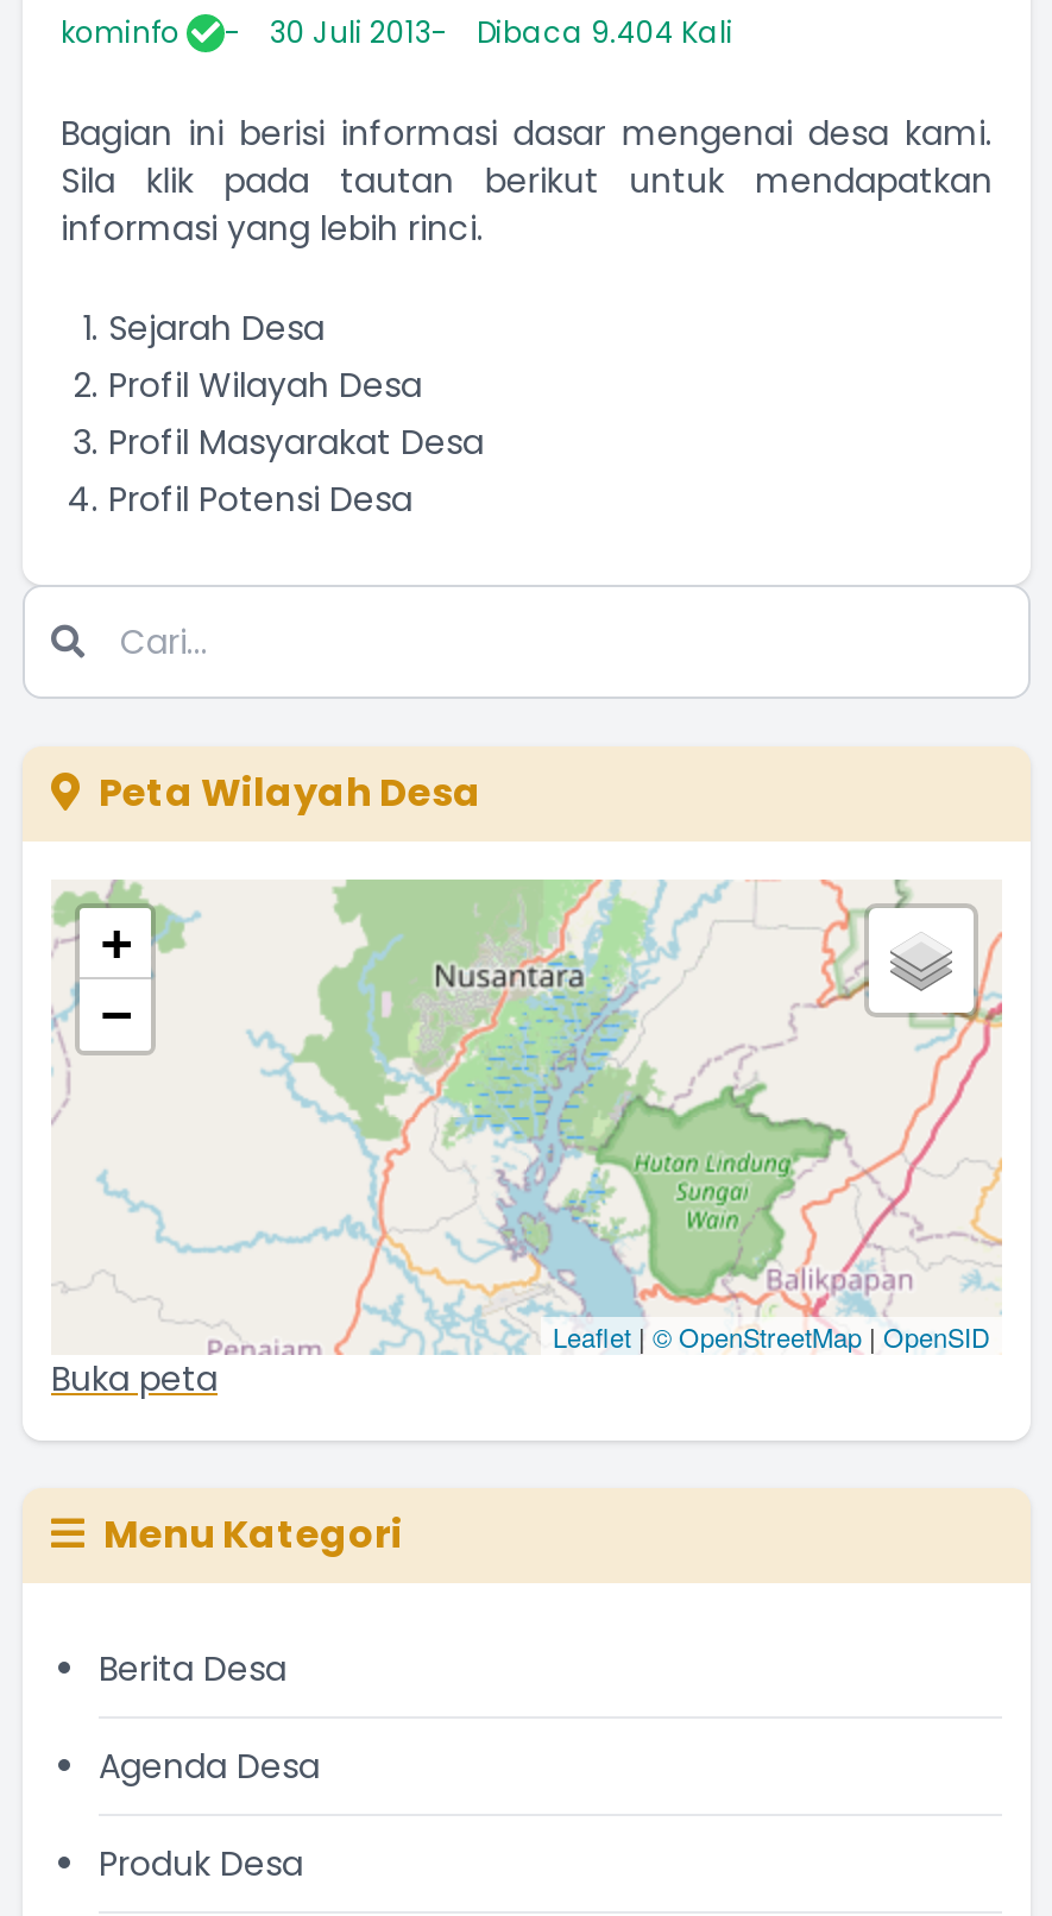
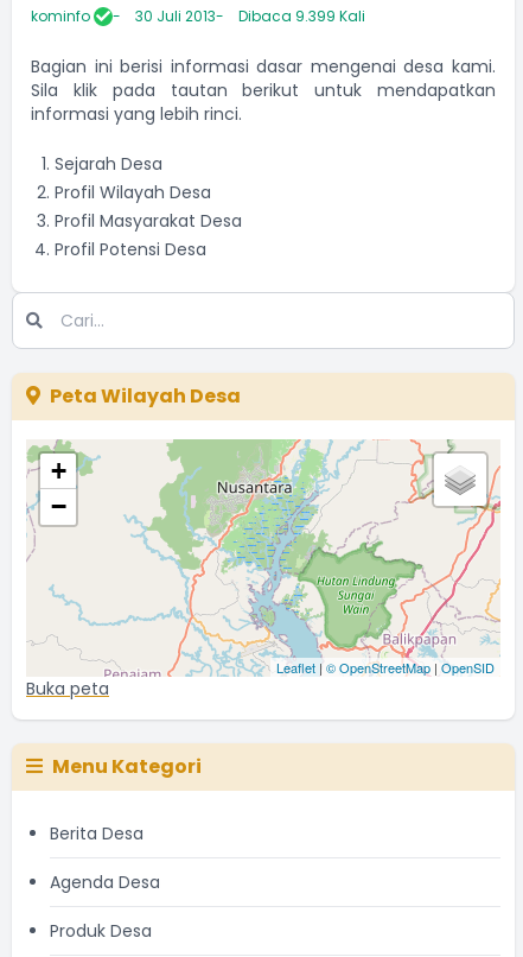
[270,12,733,52] 30 Juli 2013 Dibaca 9.404 Kali -> [135,6,365,26] 30 Juli 2013 Dibaca 9.399 Kali

